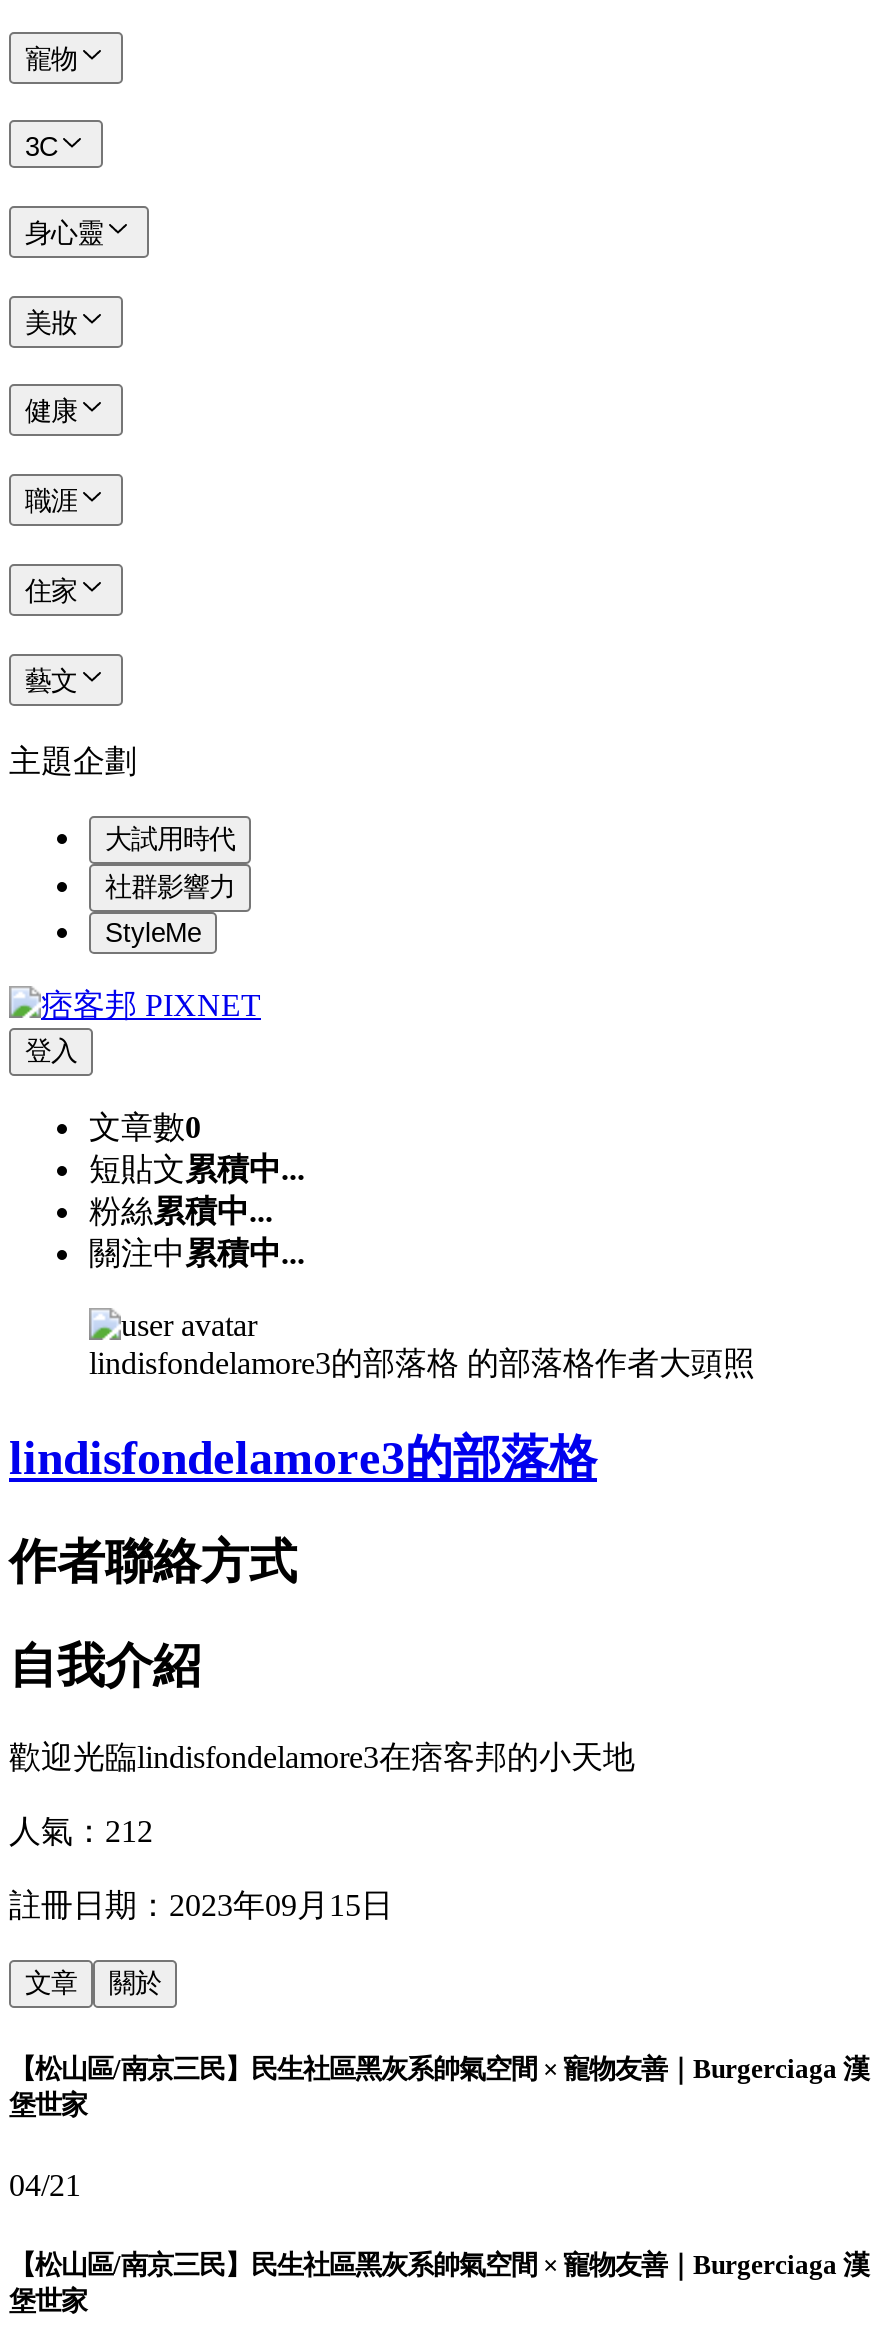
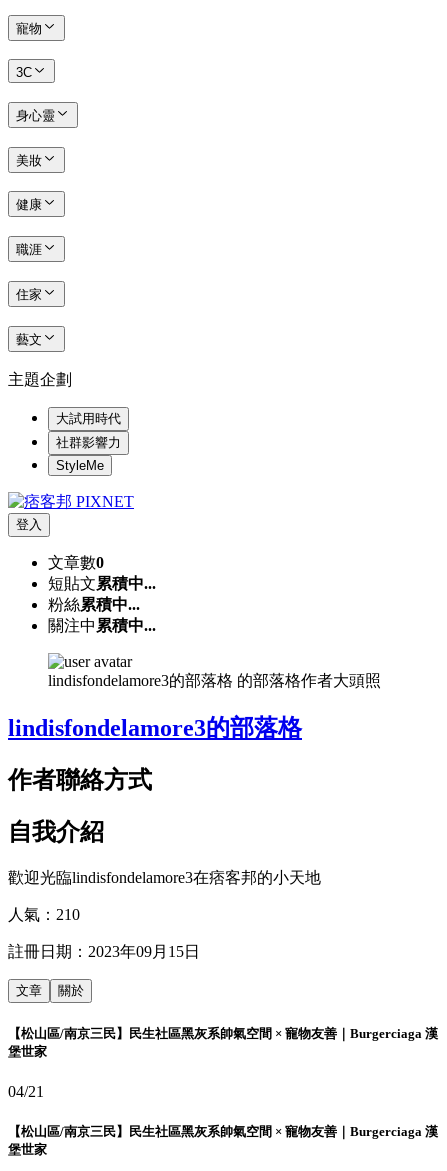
[9,1814,153,1848] 人氣：212 -> [8,906,80,923] 人氣：210

